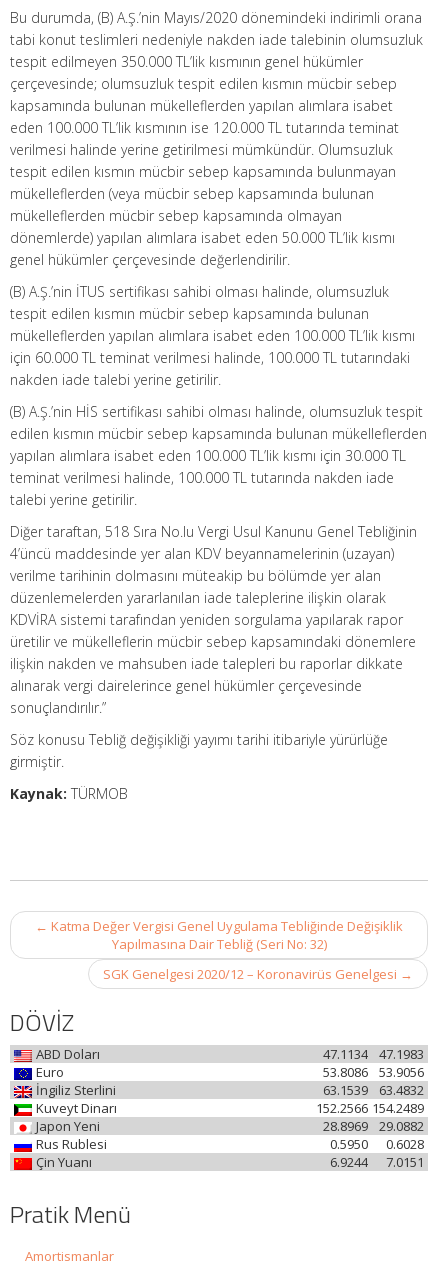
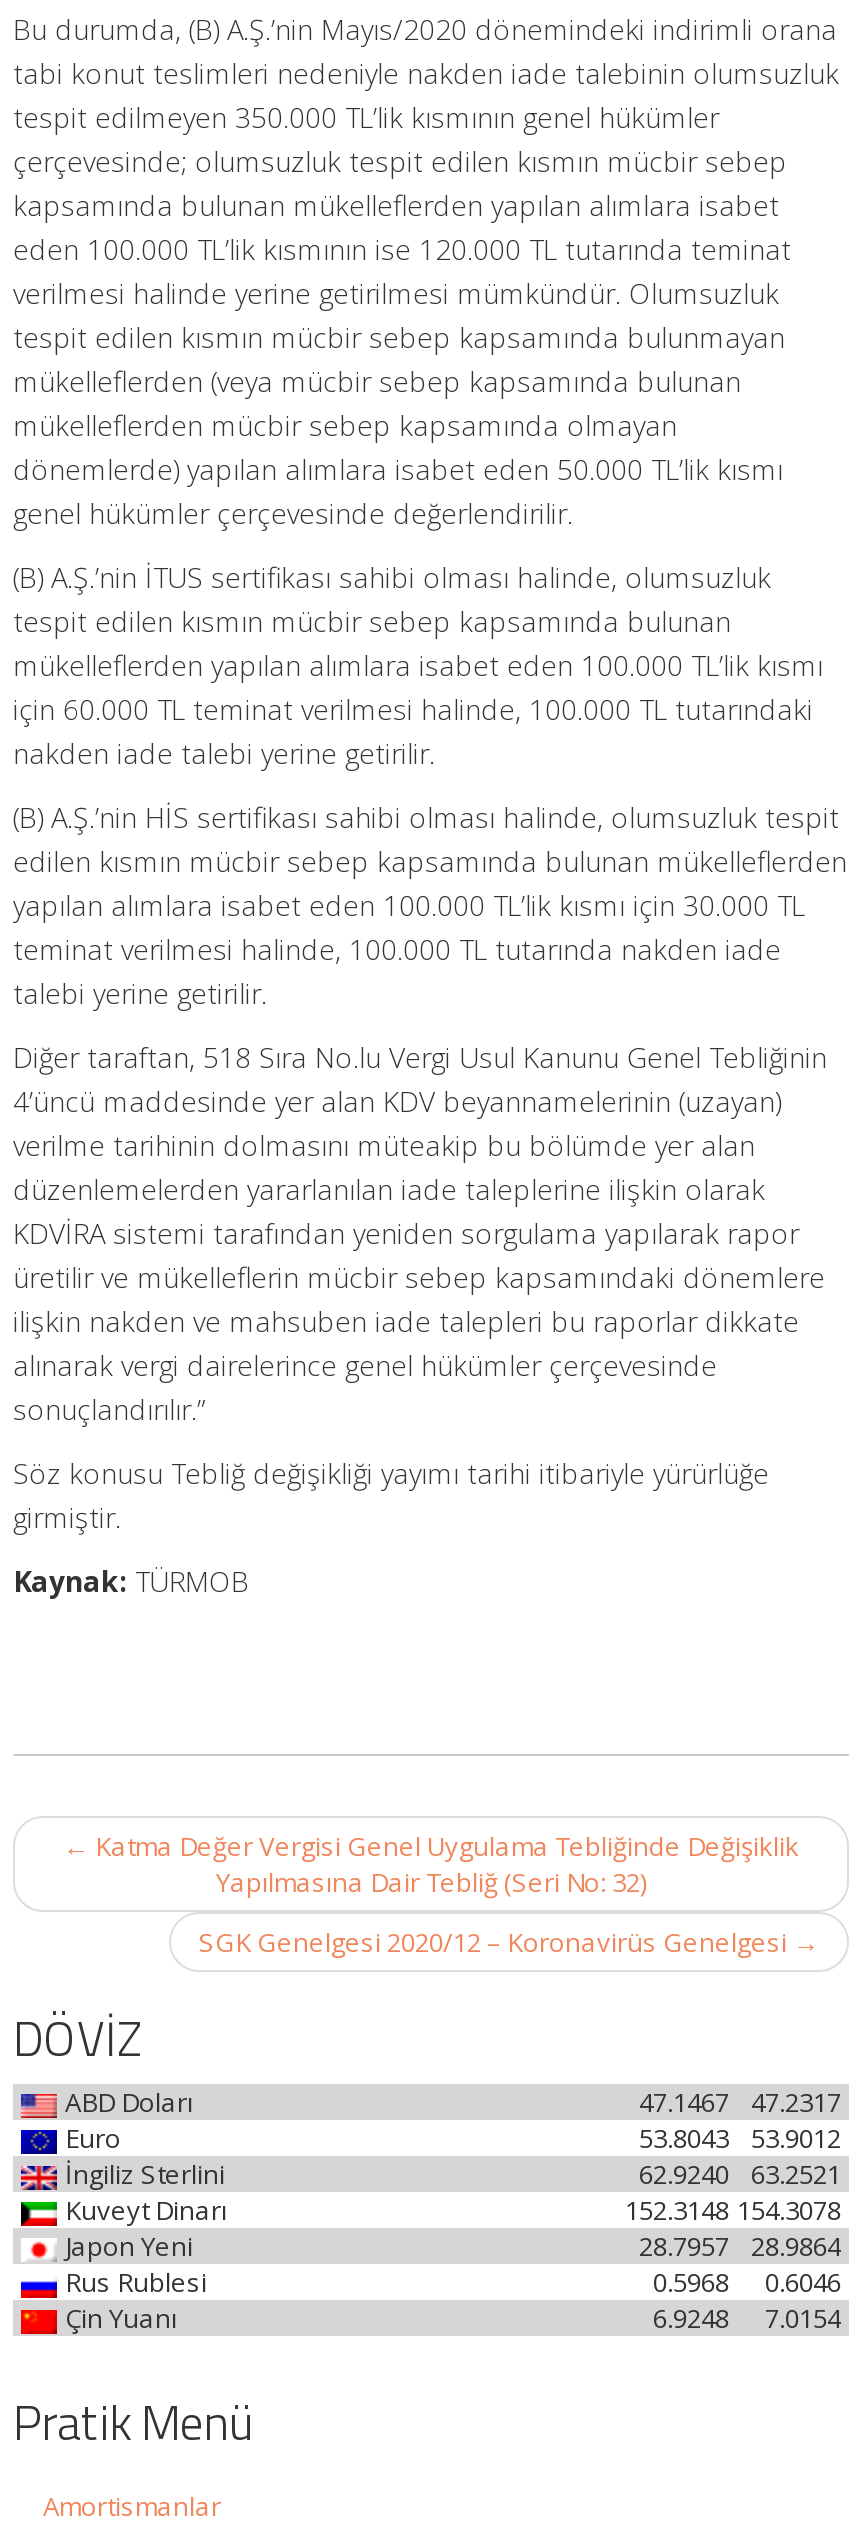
[323,1045,368,1063] 47.1134 -> [639,2084,729,2120] 47.1467
[379,1045,424,1063] 47.1983 -> [751,2084,841,2120] 47.2317
[323,1063,368,1081] 53.8086 -> [639,2120,729,2156] 53.8043
[379,1063,424,1081] 53.9056 -> [751,2120,841,2156] 53.9012
[323,1081,368,1099] 63.1539 -> [639,2156,729,2192] 62.9240
[379,1081,424,1099] 63.4832 -> [751,2156,841,2192] 63.2521
[316,1099,368,1117] 152.2566 -> [625,2192,729,2228] 152.3148
[372,1099,424,1117] 154.2489 -> [737,2192,841,2228] 154.3078
[323,1117,368,1135] 28.8969 -> [639,2228,729,2264] 28.7957
[379,1117,424,1135] 29.0882 -> [751,2228,841,2264] 28.9864
[330,1135,368,1153] 0.5950 -> [653,2264,729,2300] 0.5968
[386,1135,424,1153] 0.6028 -> [765,2264,841,2300] 0.6046
[330,1153,368,1171] 6.9244 -> [653,2300,729,2336] 6.9248
[386,1153,424,1171] 7.0151 -> [765,2300,841,2336] 7.0154

